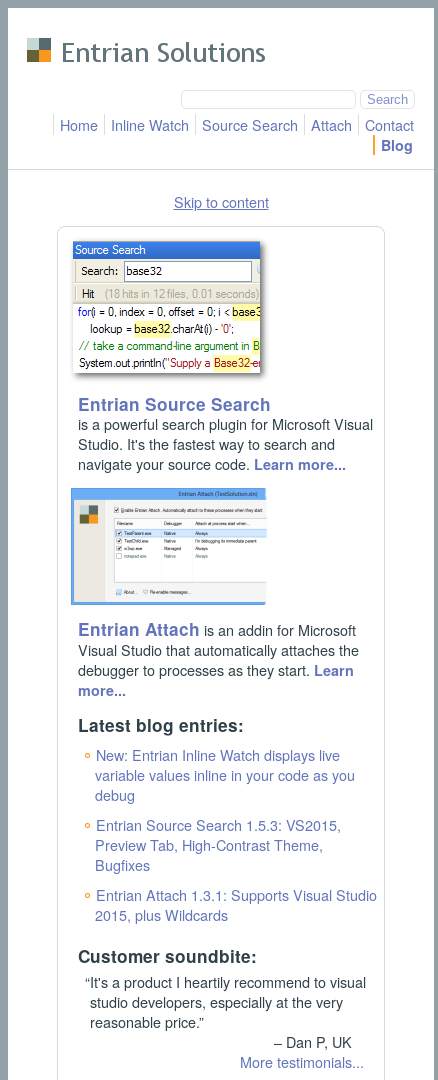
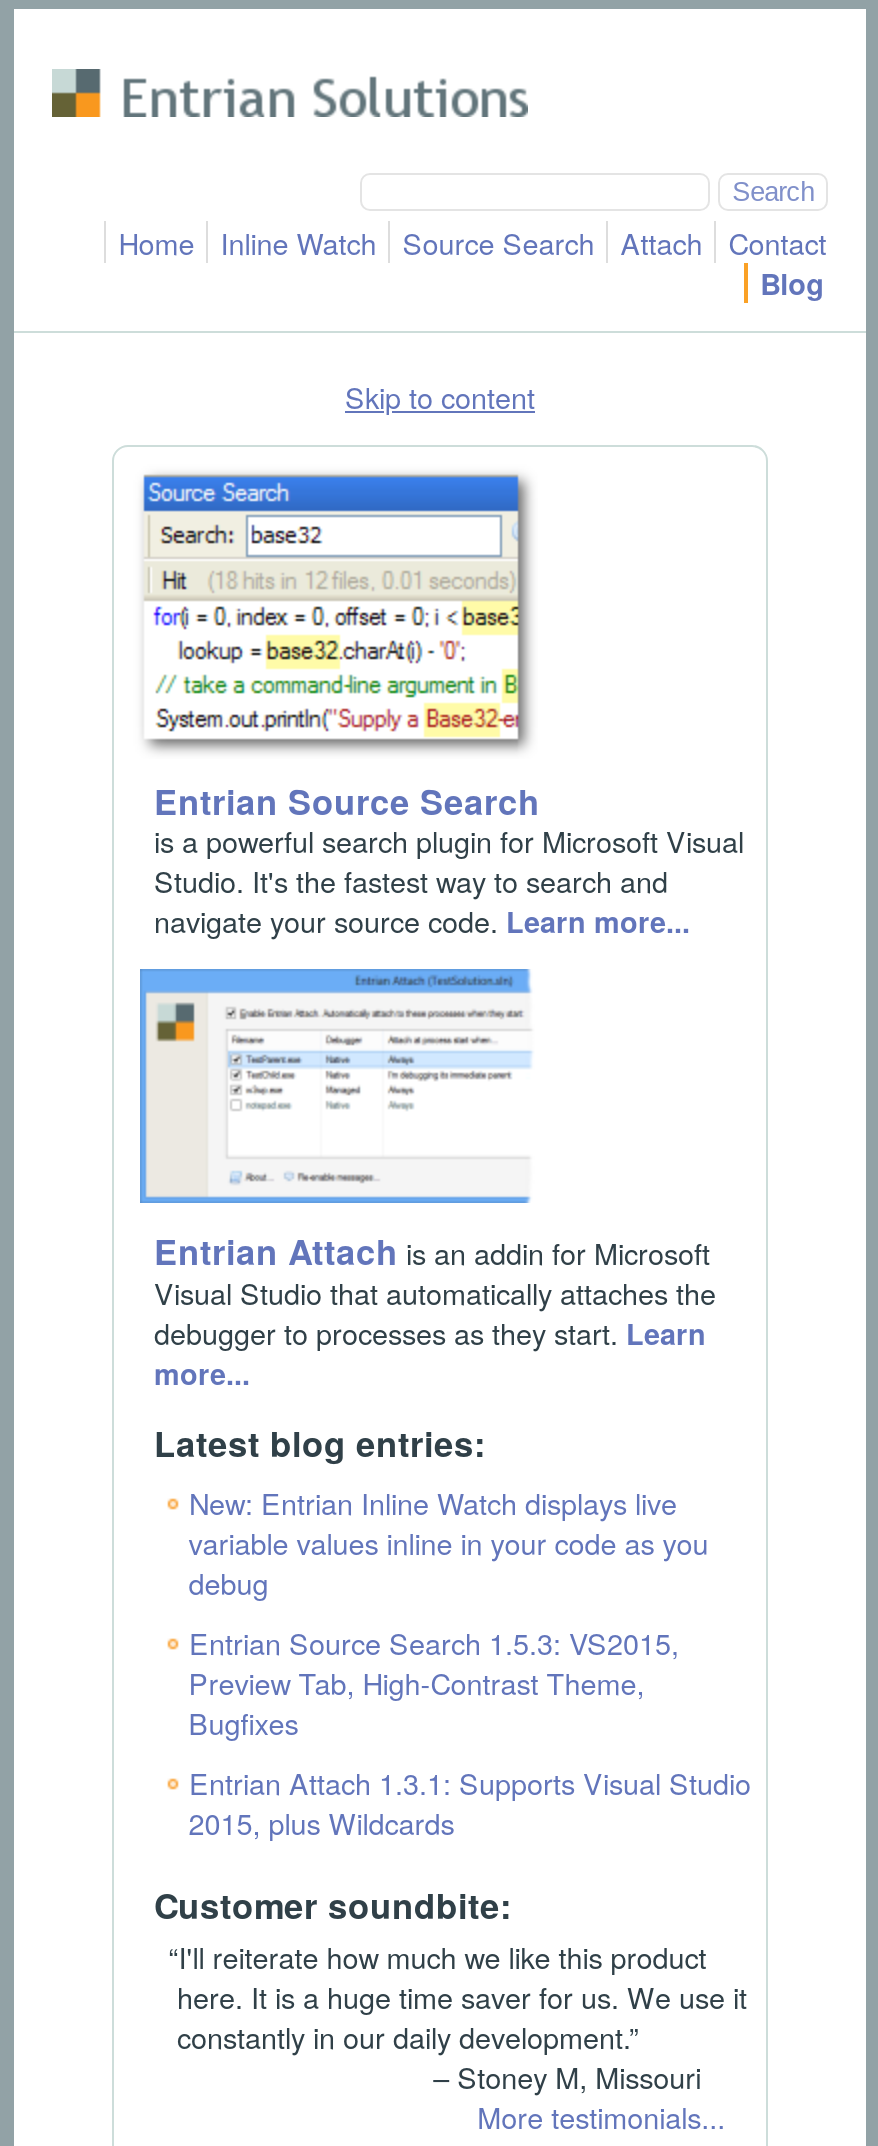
[85,971,366,1052] “It's a product I heartily recommend to visual | studio developers, especially at the very | reasonable price.” | – Dan P, UK -> [168,1934,747,2096] “I'll reiterate how much we like this product | here. It is a huge time saver for us. We use it | constantly in our daily development.” | – Stoney M, Missouri

